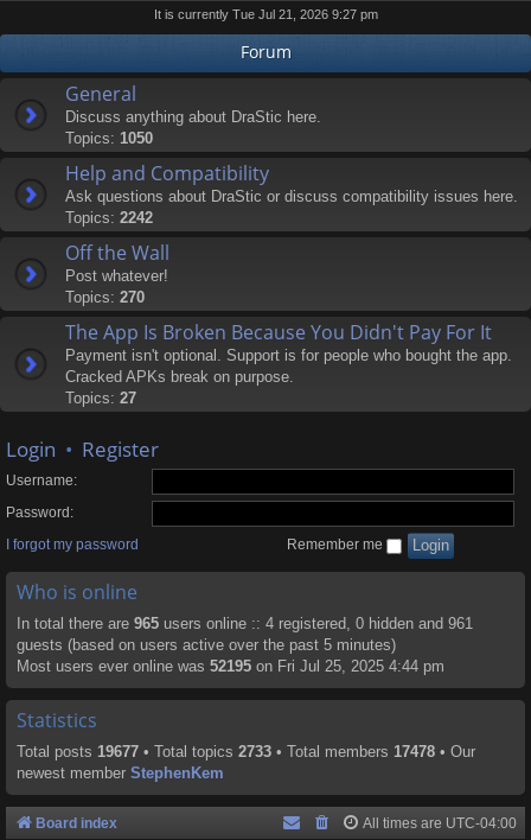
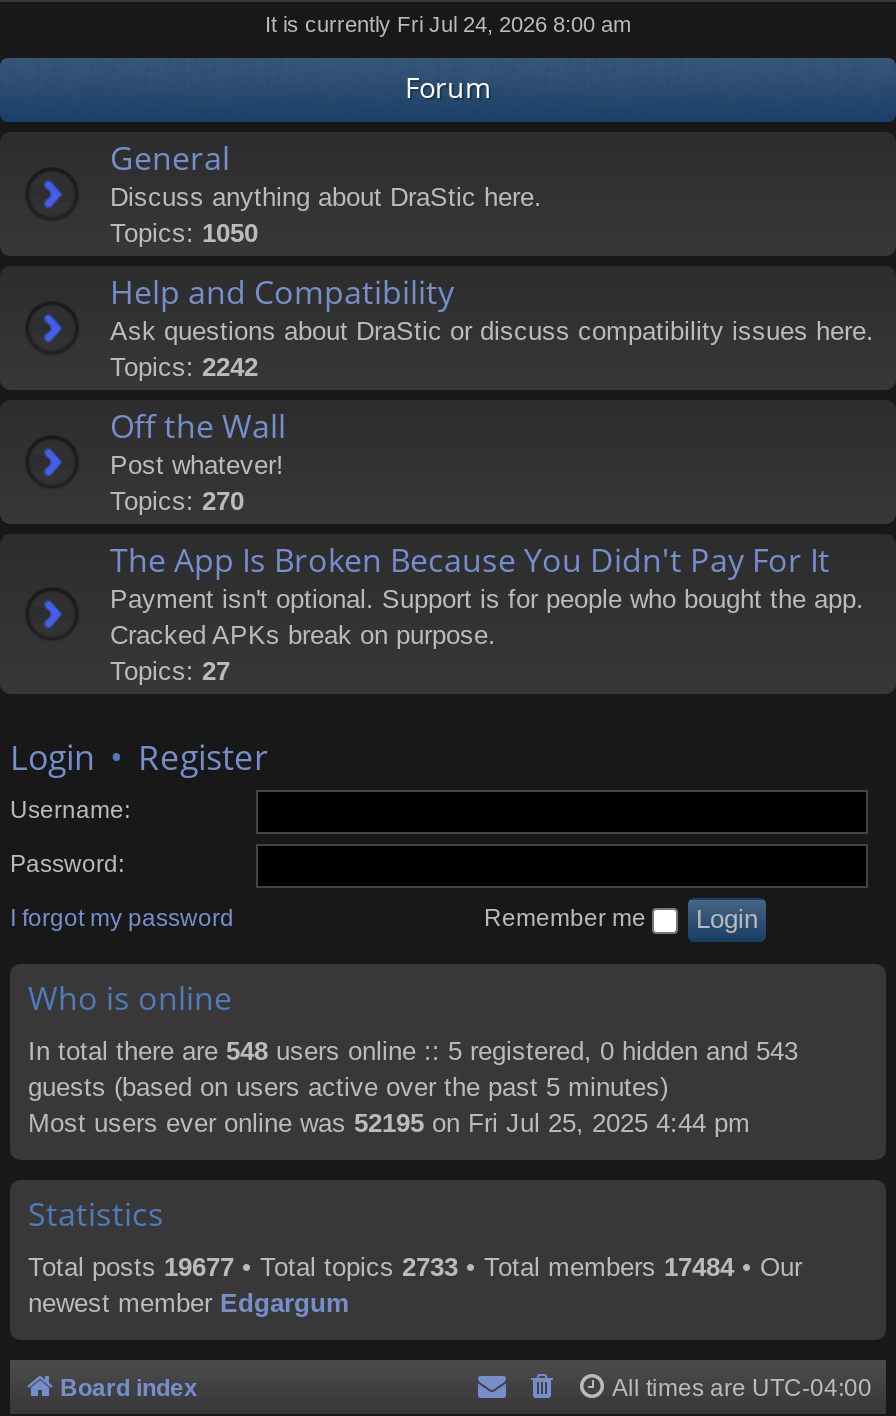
[153,7,378,21] It is currently Tue Jul 21, 2026 9:27 pm -> [265,12,631,36] It is currently Fri Jul 24, 2026 8:00 am
[17,615,473,633] In total there are 965 users online :: 4 registered, 0 hidden and 961 -> [28,1036,798,1066] In total there are 548 users online :: 5 registered, 0 hidden and 543
[17,743,475,761] Total posts 19677 • Total topics 2733 • Total members 17478 • Our -> [28,1252,802,1282] Total posts 19677 • Total topics 2733 • Total members 17484 • Our
[17,764,224,782] newest member StephenKem -> [28,1288,350,1318] newest member Edgargum

